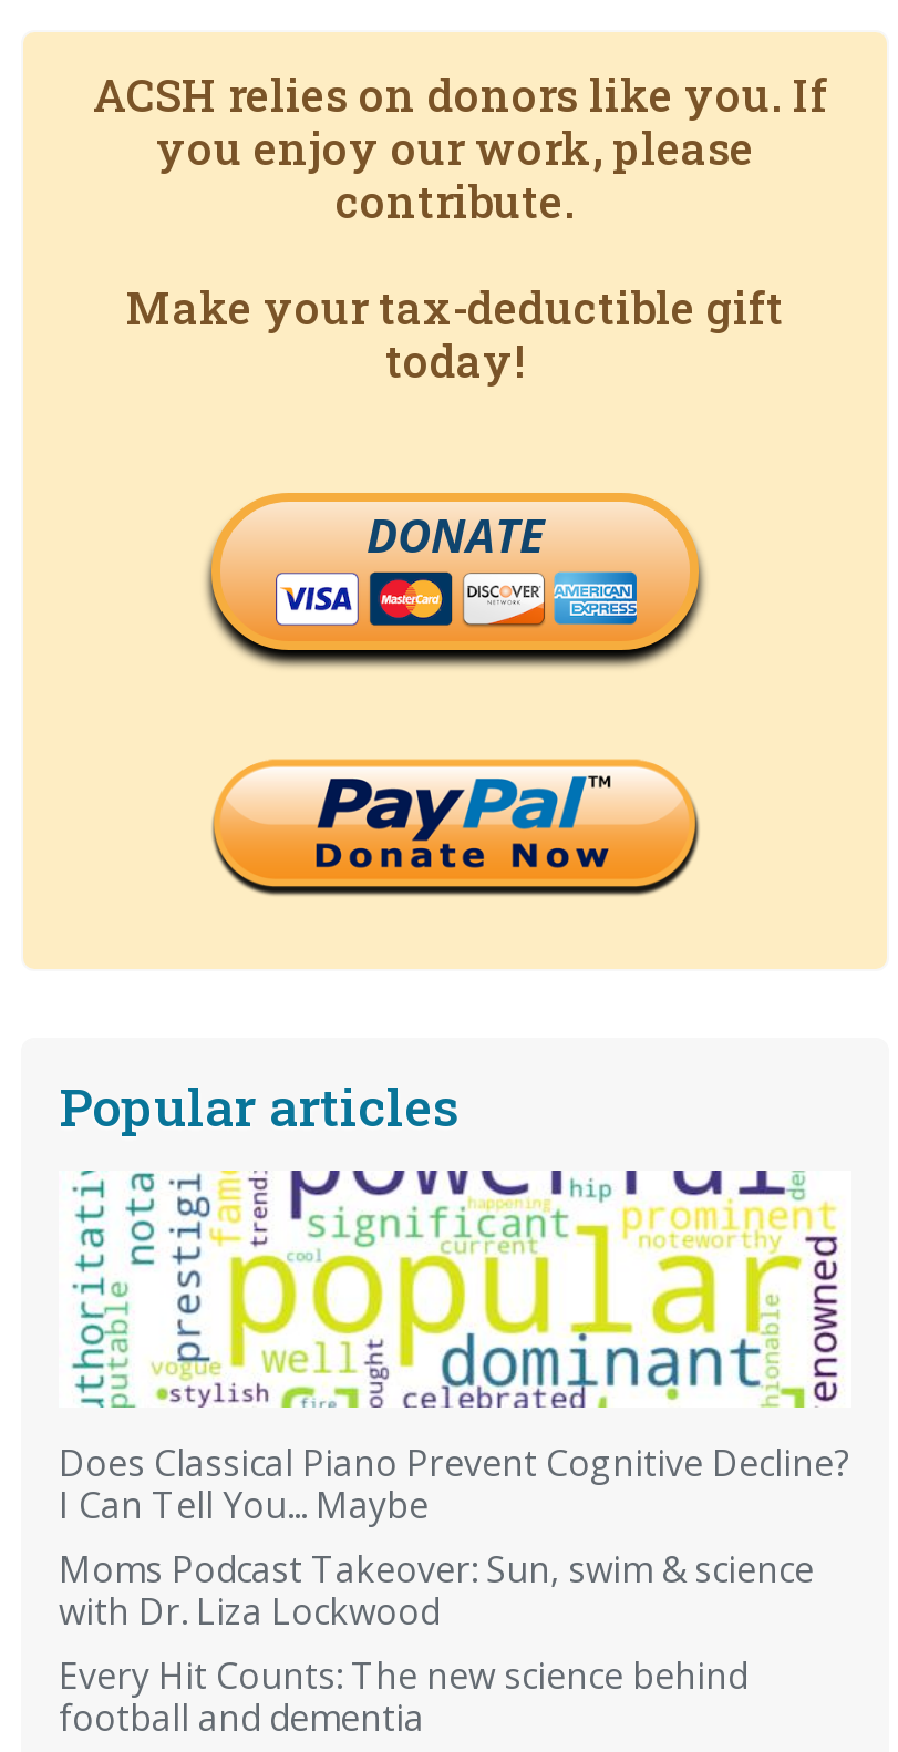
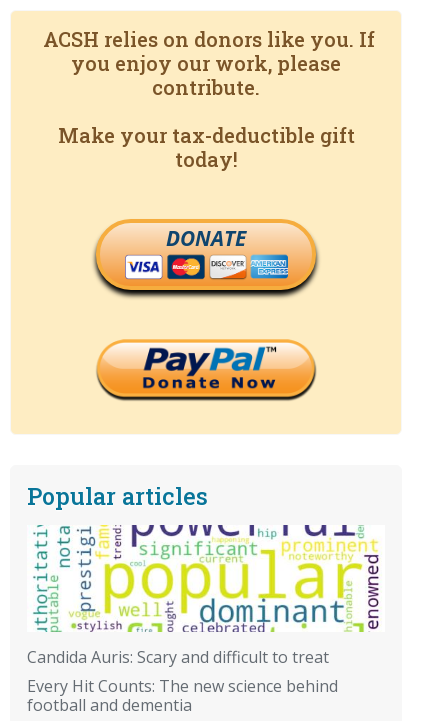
[59,1439,849,1636] Does Classical Piano Prevent Cognitive Decline? | I Can Tell You... Maybe | Moms Podcast Takeover: Sun, swim & science | with Dr. Liza Lockwood -> [27,646,329,668] Candida Auris: Scary and difficult to treat

